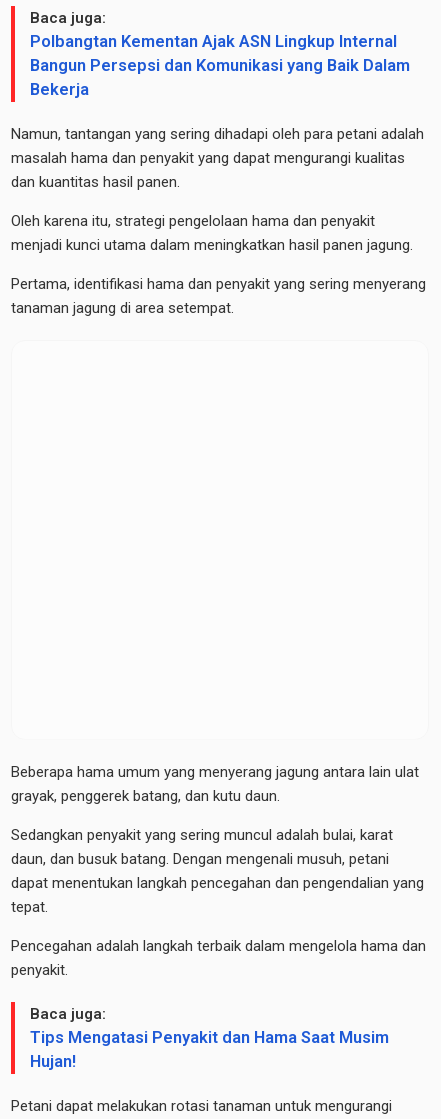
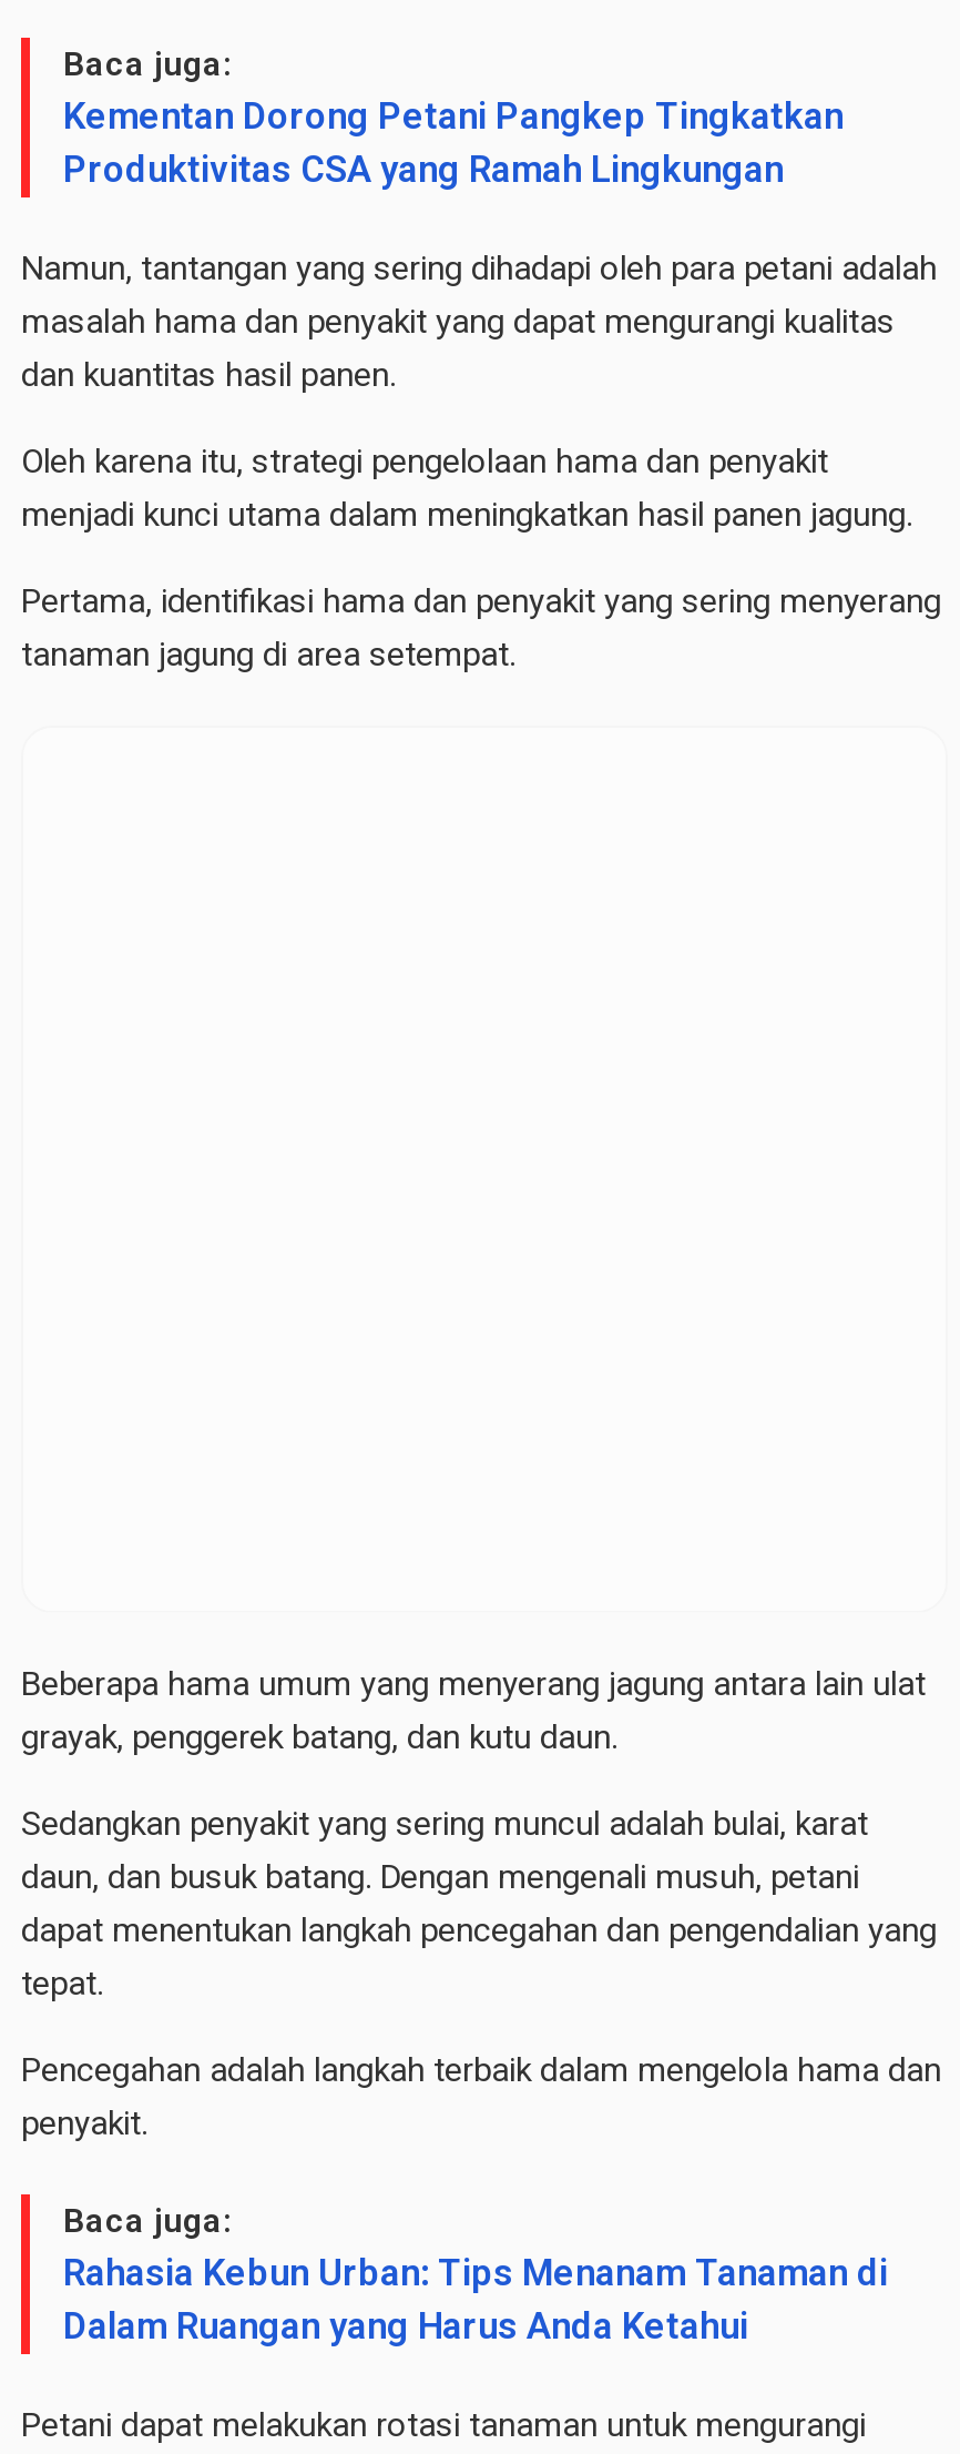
[30,32,410,99] Polbangtan Kementan Ajak ASN Lingkup Internal | Bangun Persepsi dan Komunikasi yang Baik Dalam | Bekerja -> [63,95,844,190] Kementan Dorong Petani Pangkep Tingkatkan | Produktivitas CSA yang Ramah Lingkungan
[30,1028,389,1071] Tips Mengatasi Penyakit dan Hama Saat Musim | Hujan! -> [63,2251,888,2347] Rahasia Kebun Urban: Tips Menanam Tanaman di | Dalam Ruangan yang Harus Anda Ketahui

